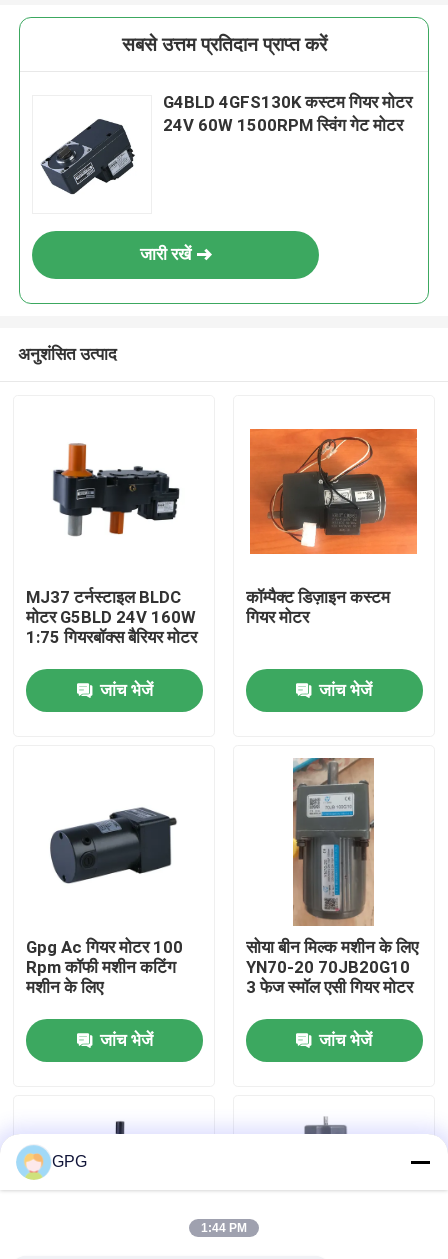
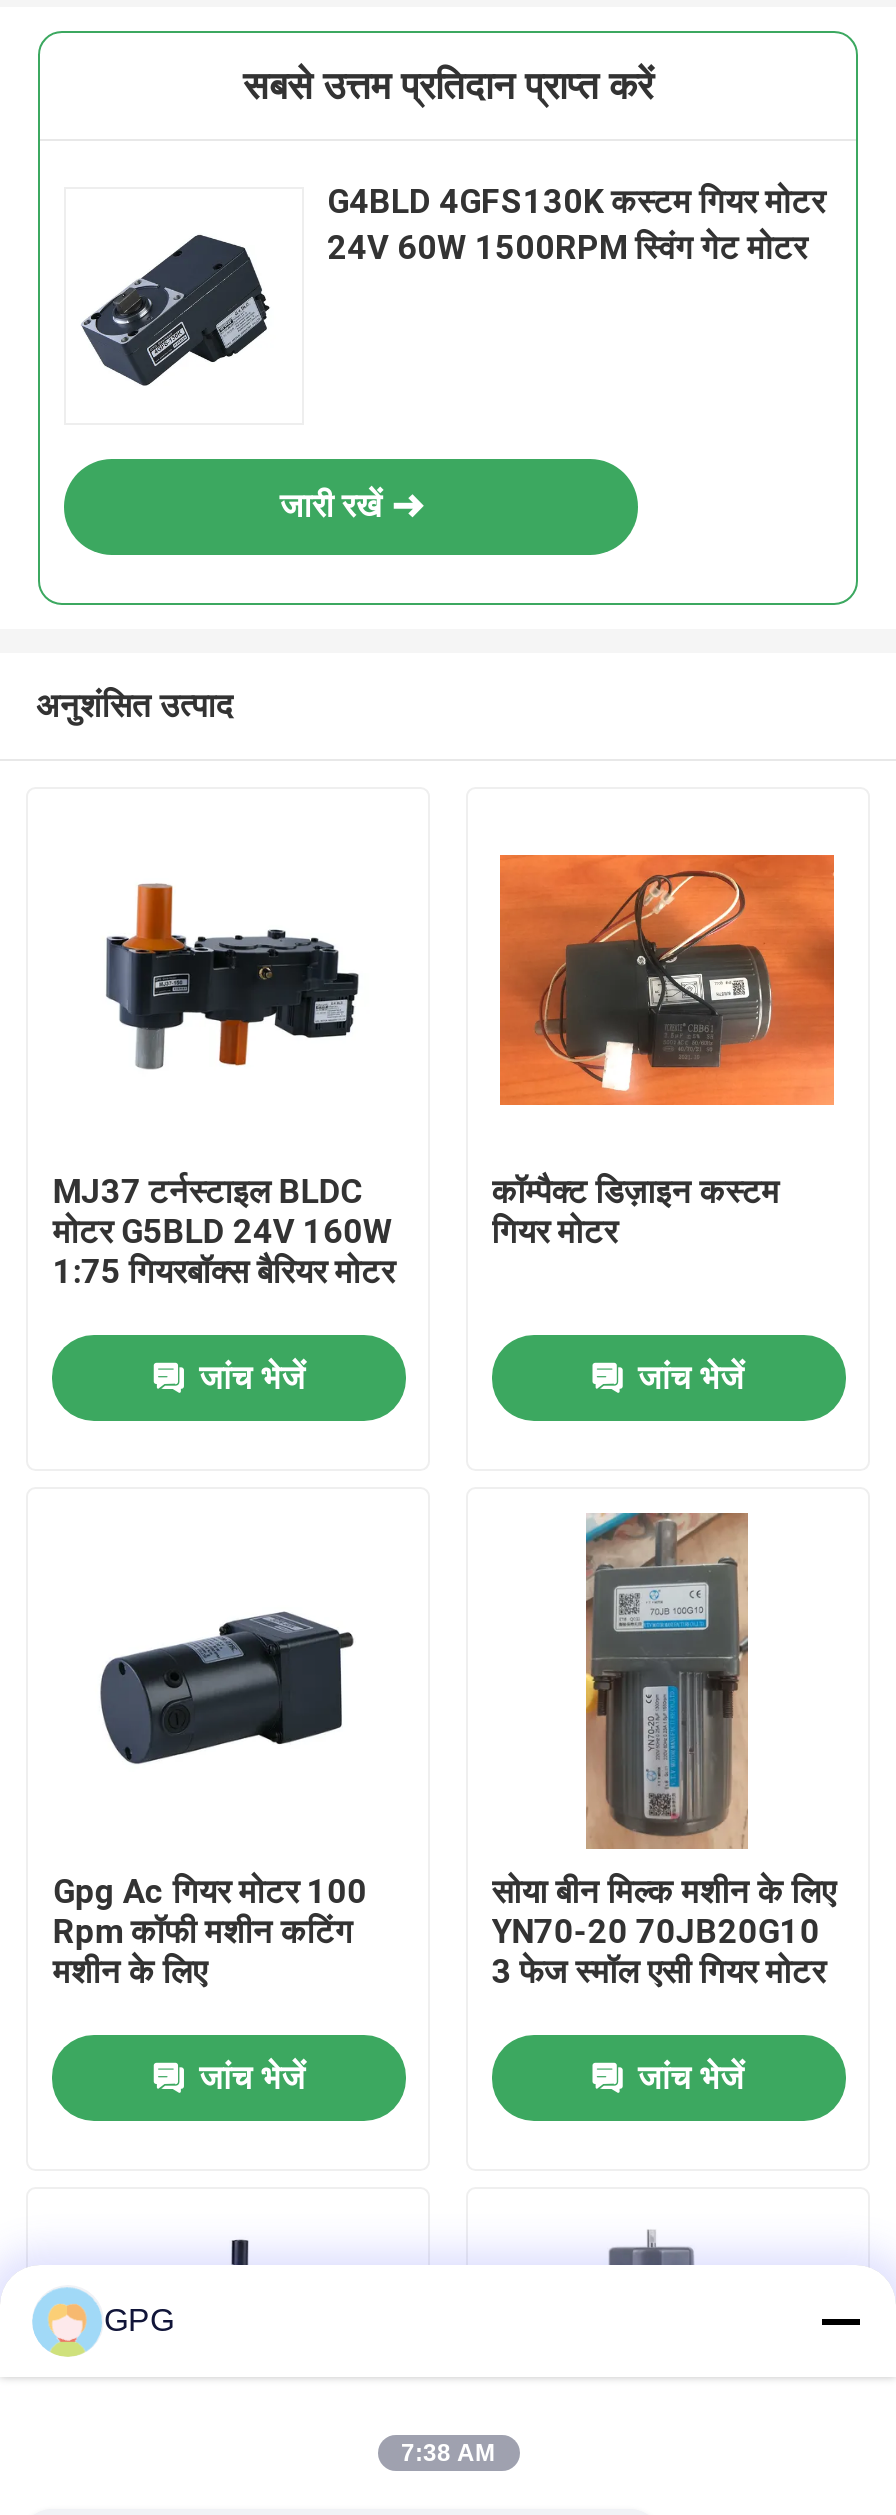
[201,1221,247,1235] 1:44 PM -> [401,2439,495,2467] 7:38 AM

